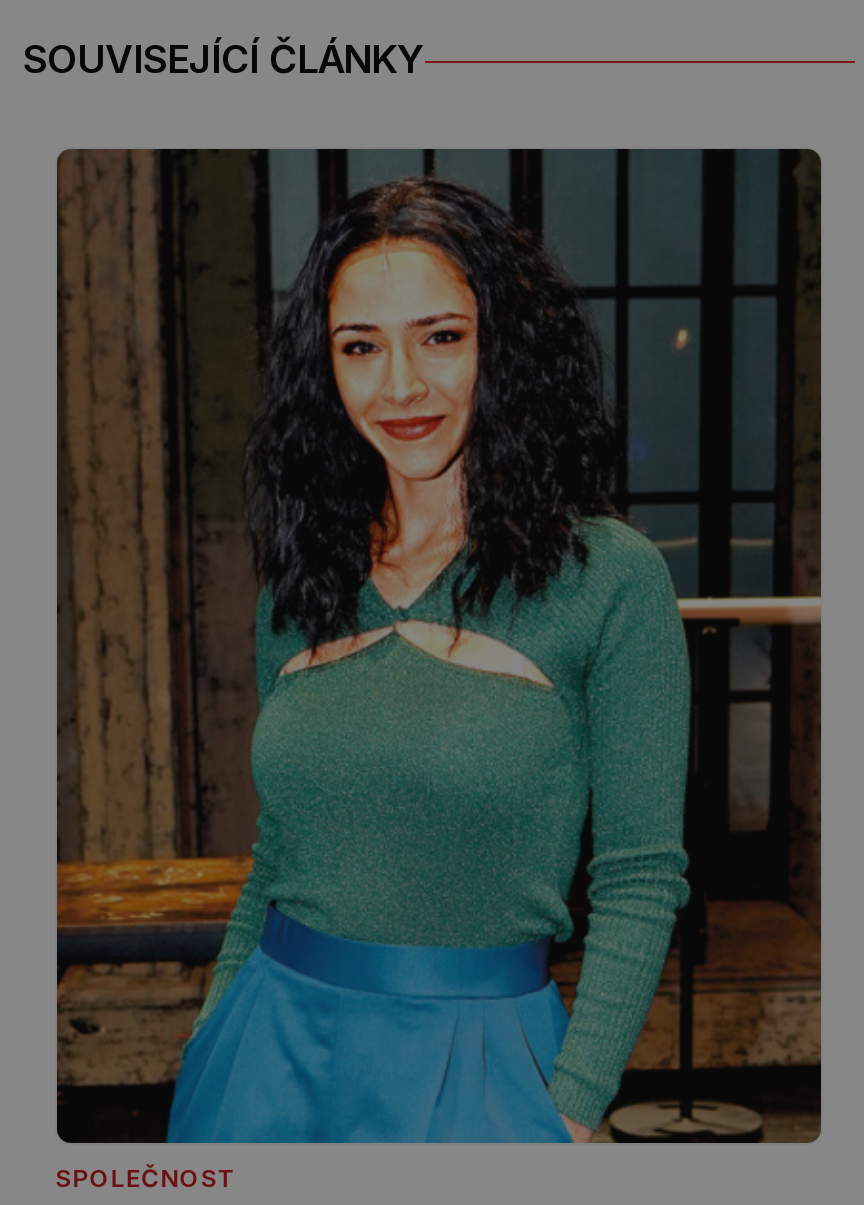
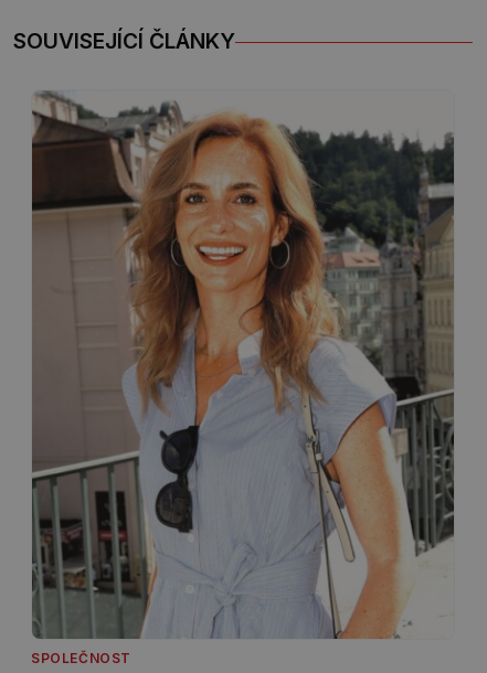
[55,147,823,1145] [image] -> [31,90,455,640] [image]

